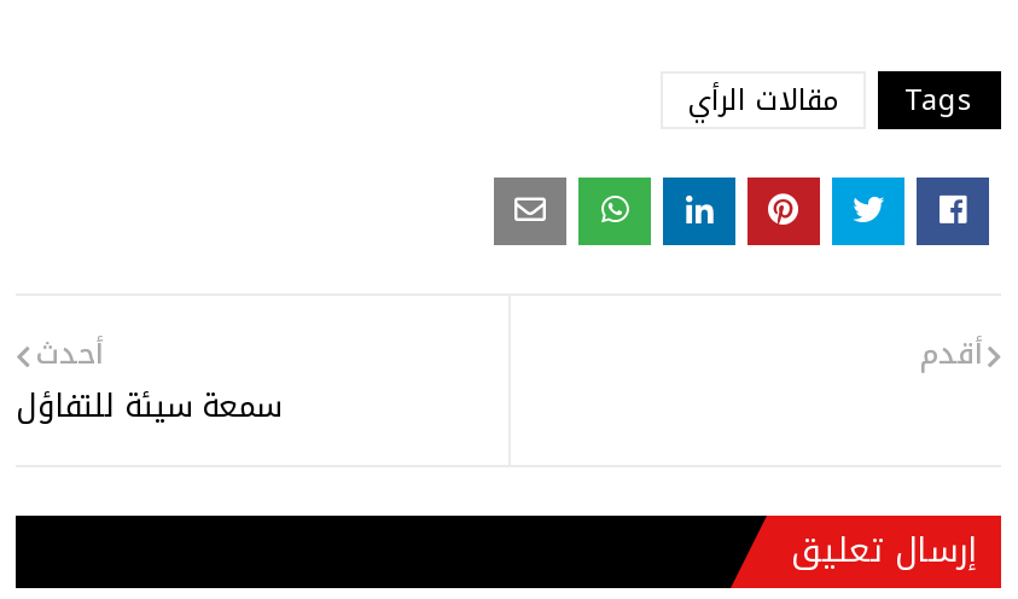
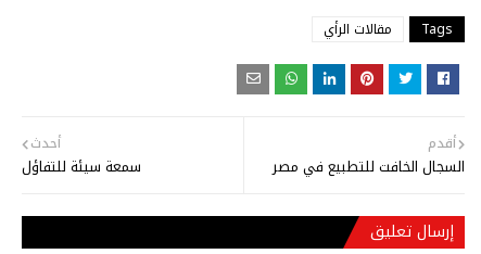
none -> [273,153,465,180] السجال الخافت للتطبيع في مصر

